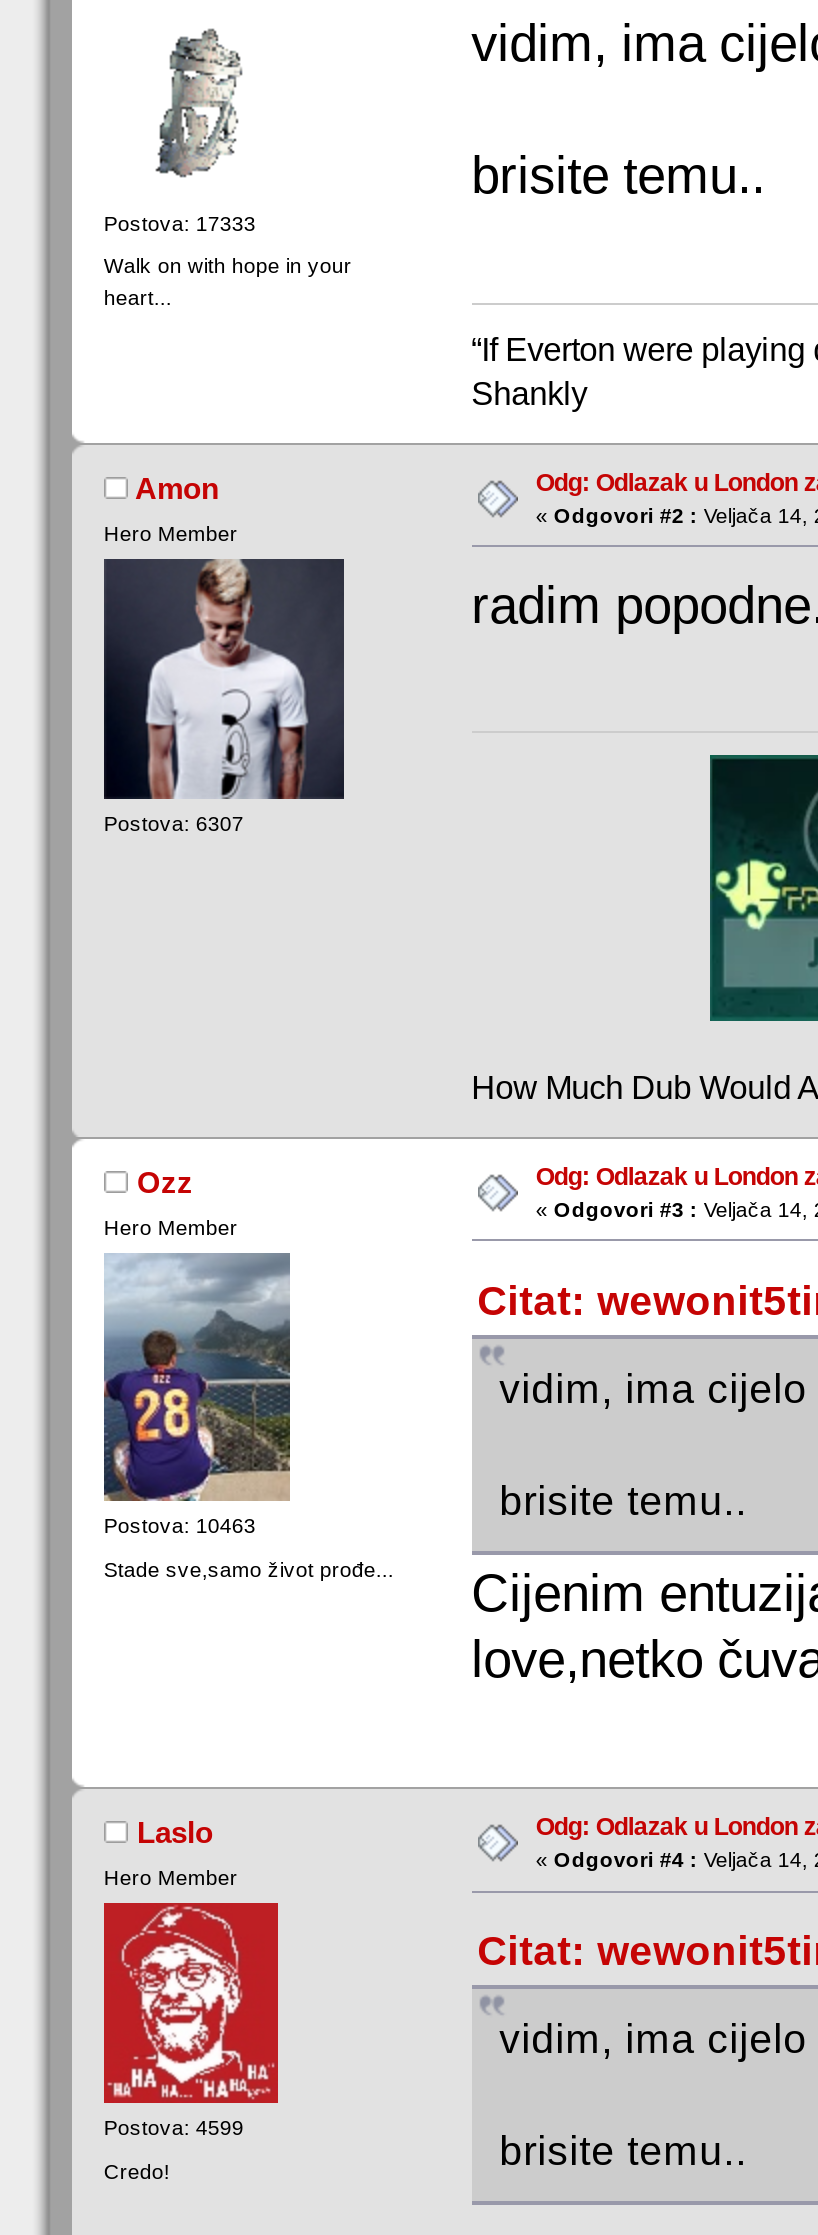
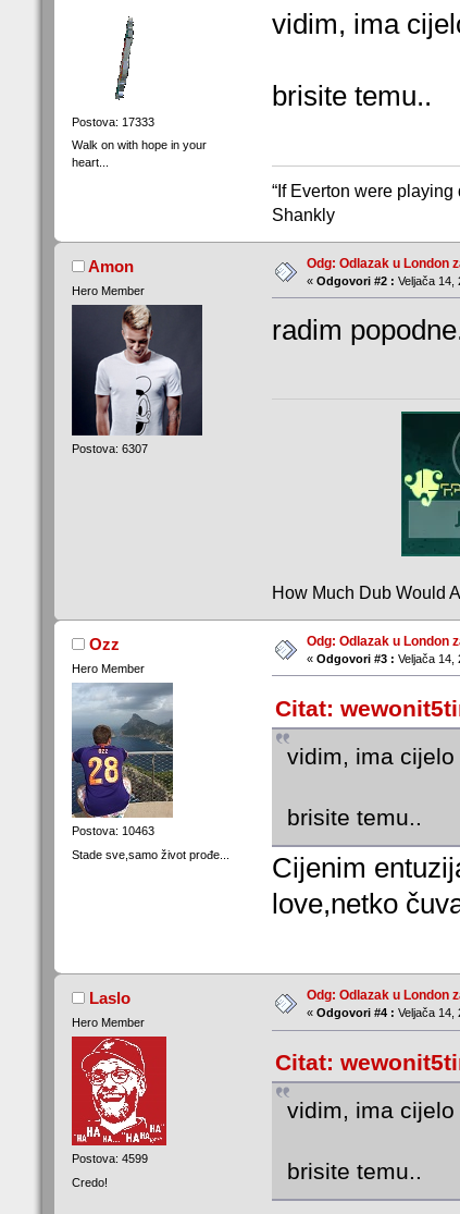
[154,29,244,181] [image] -> [101,19,146,101] [image]

